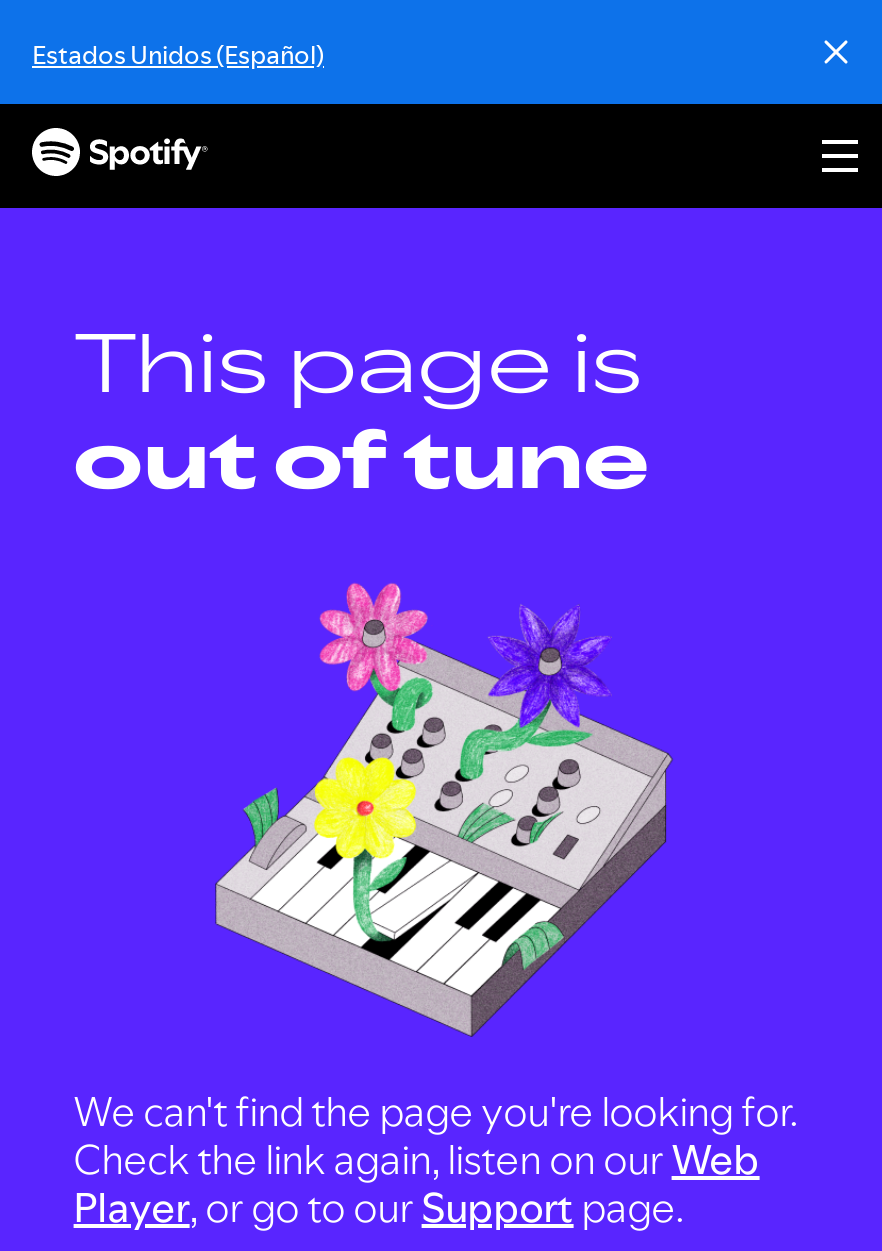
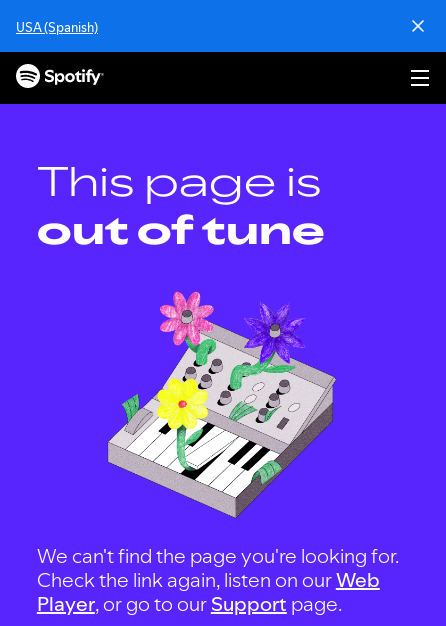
[32,36,324,72] Estados Unidos (Español) -> [16,18,98,36] USA (Spanish)

